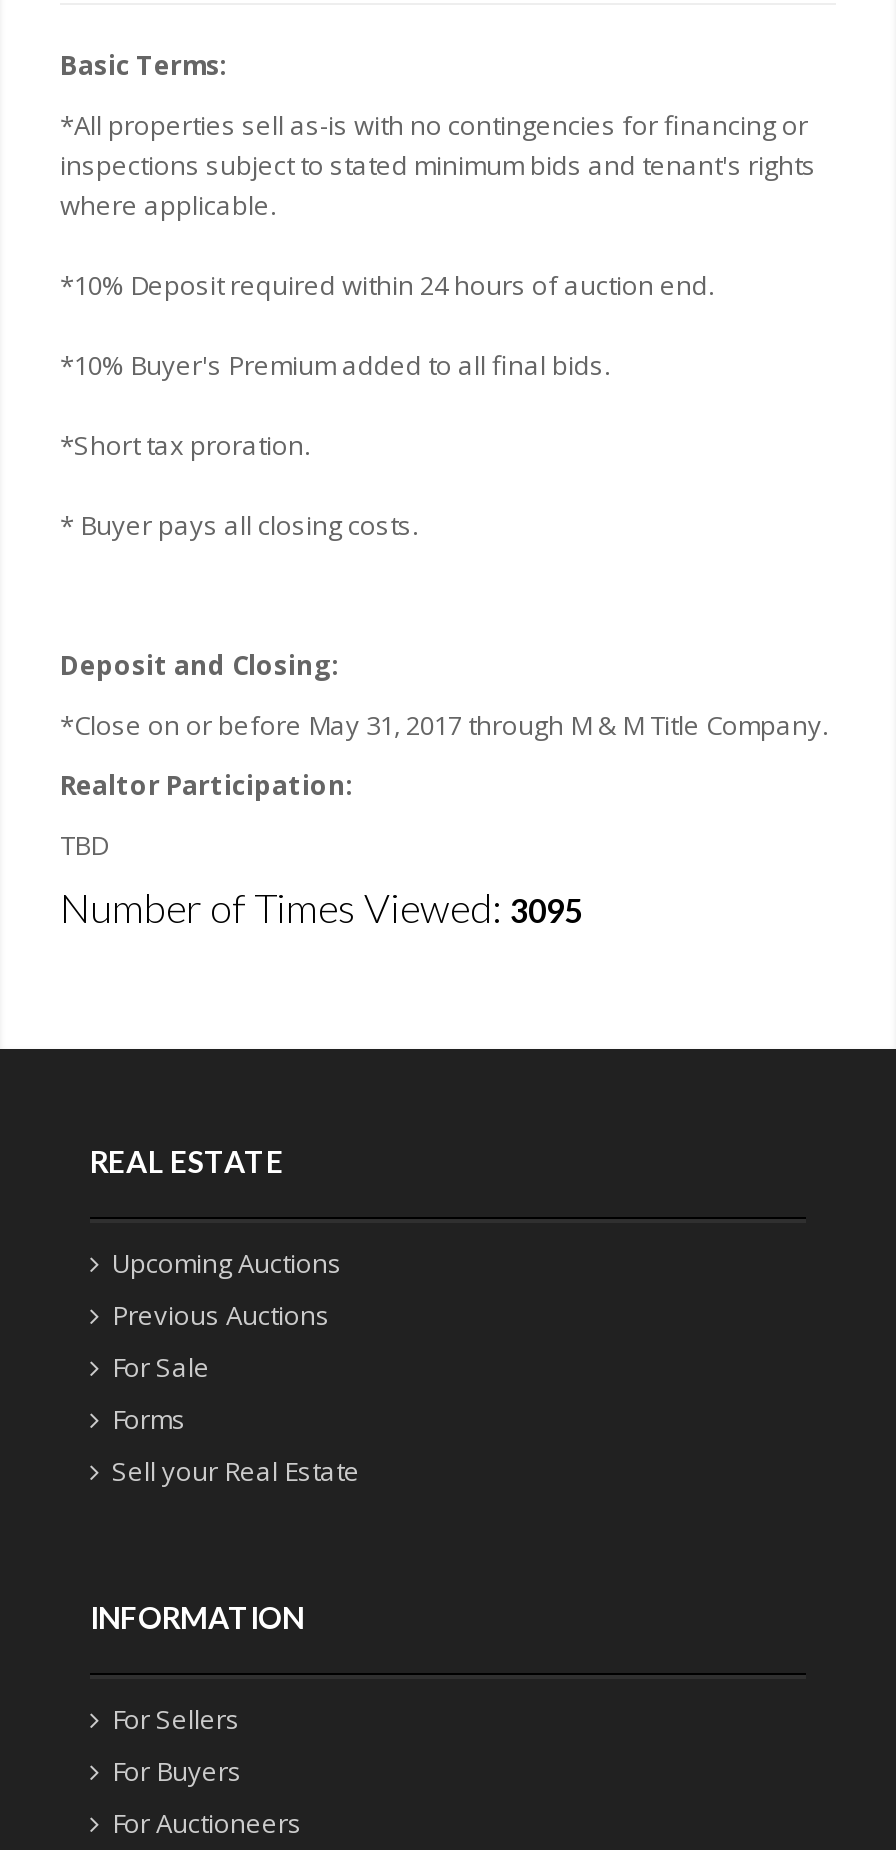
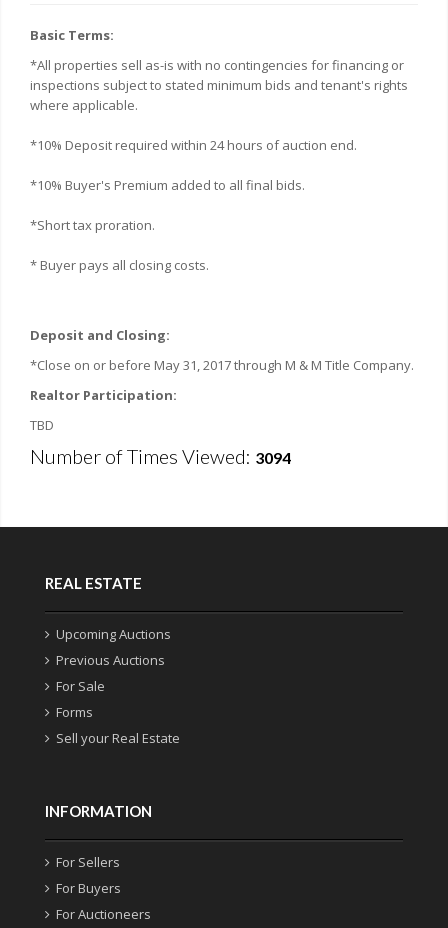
[60,882,582,930] Number of Times Viewed: 3095 -> [30,444,291,468] Number of Times Viewed: 3094

